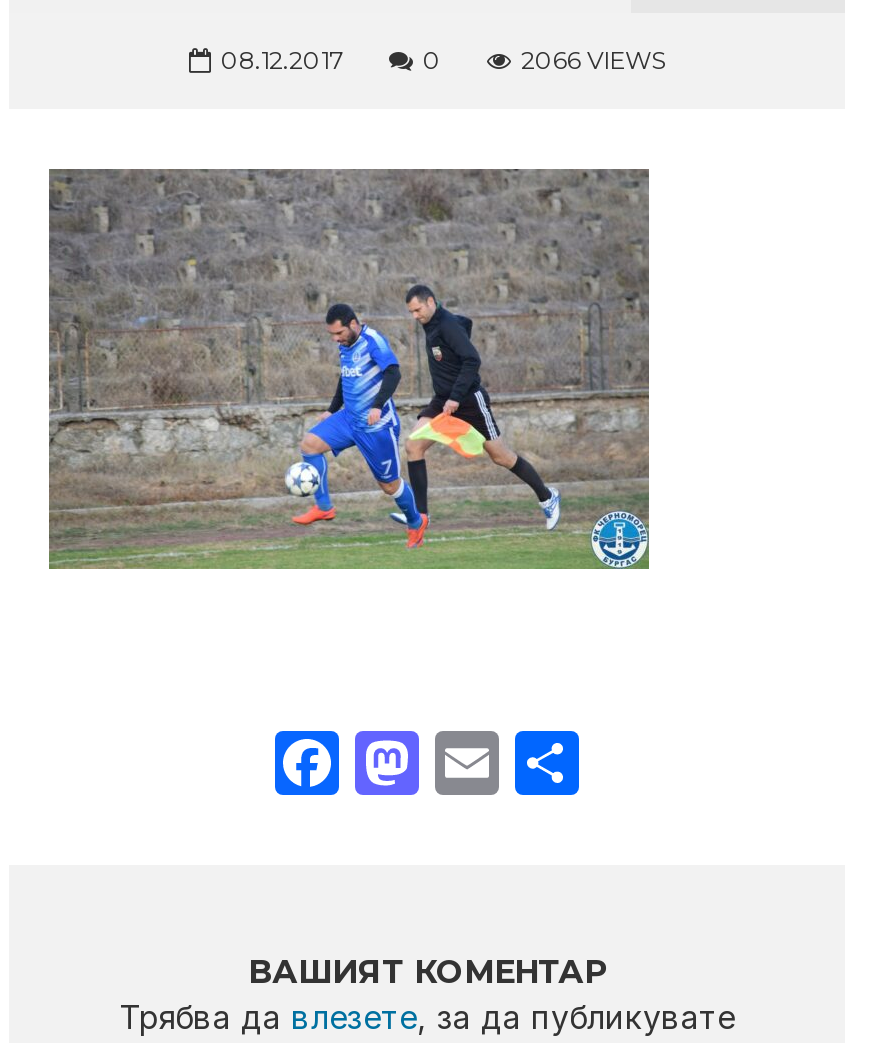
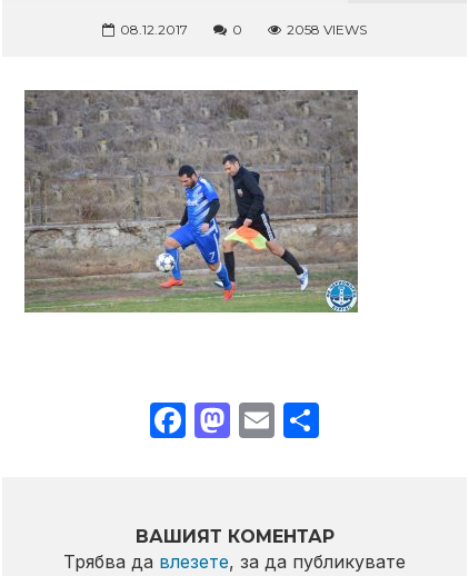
[521,45,665,75] 2066 VIEWS -> [287,21,367,38] 2058 VIEWS

